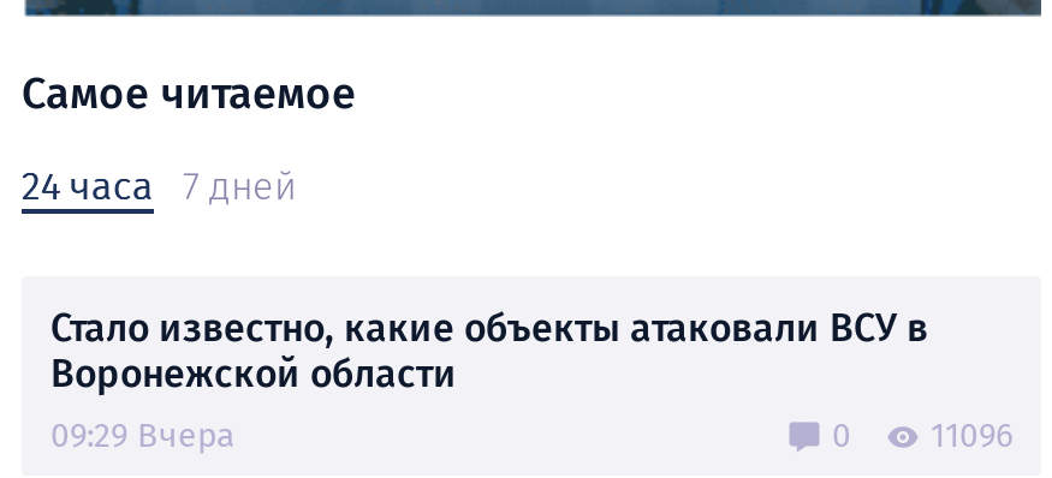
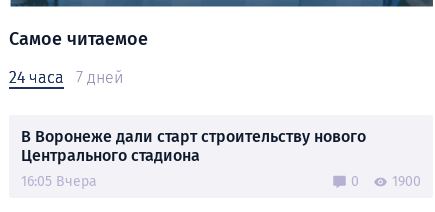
[50,306,928,457] Стало известно, какие объекты атаковали ВСУ в | Воронежской области | 09:29 Вчера -> [21,127,366,190] В Воронеже дали старт строительству нового | Центрального стадиона | 16:05 Вчера
[832,416,1012,457] 0 11096 -> [351,173,421,190] 0 1900

